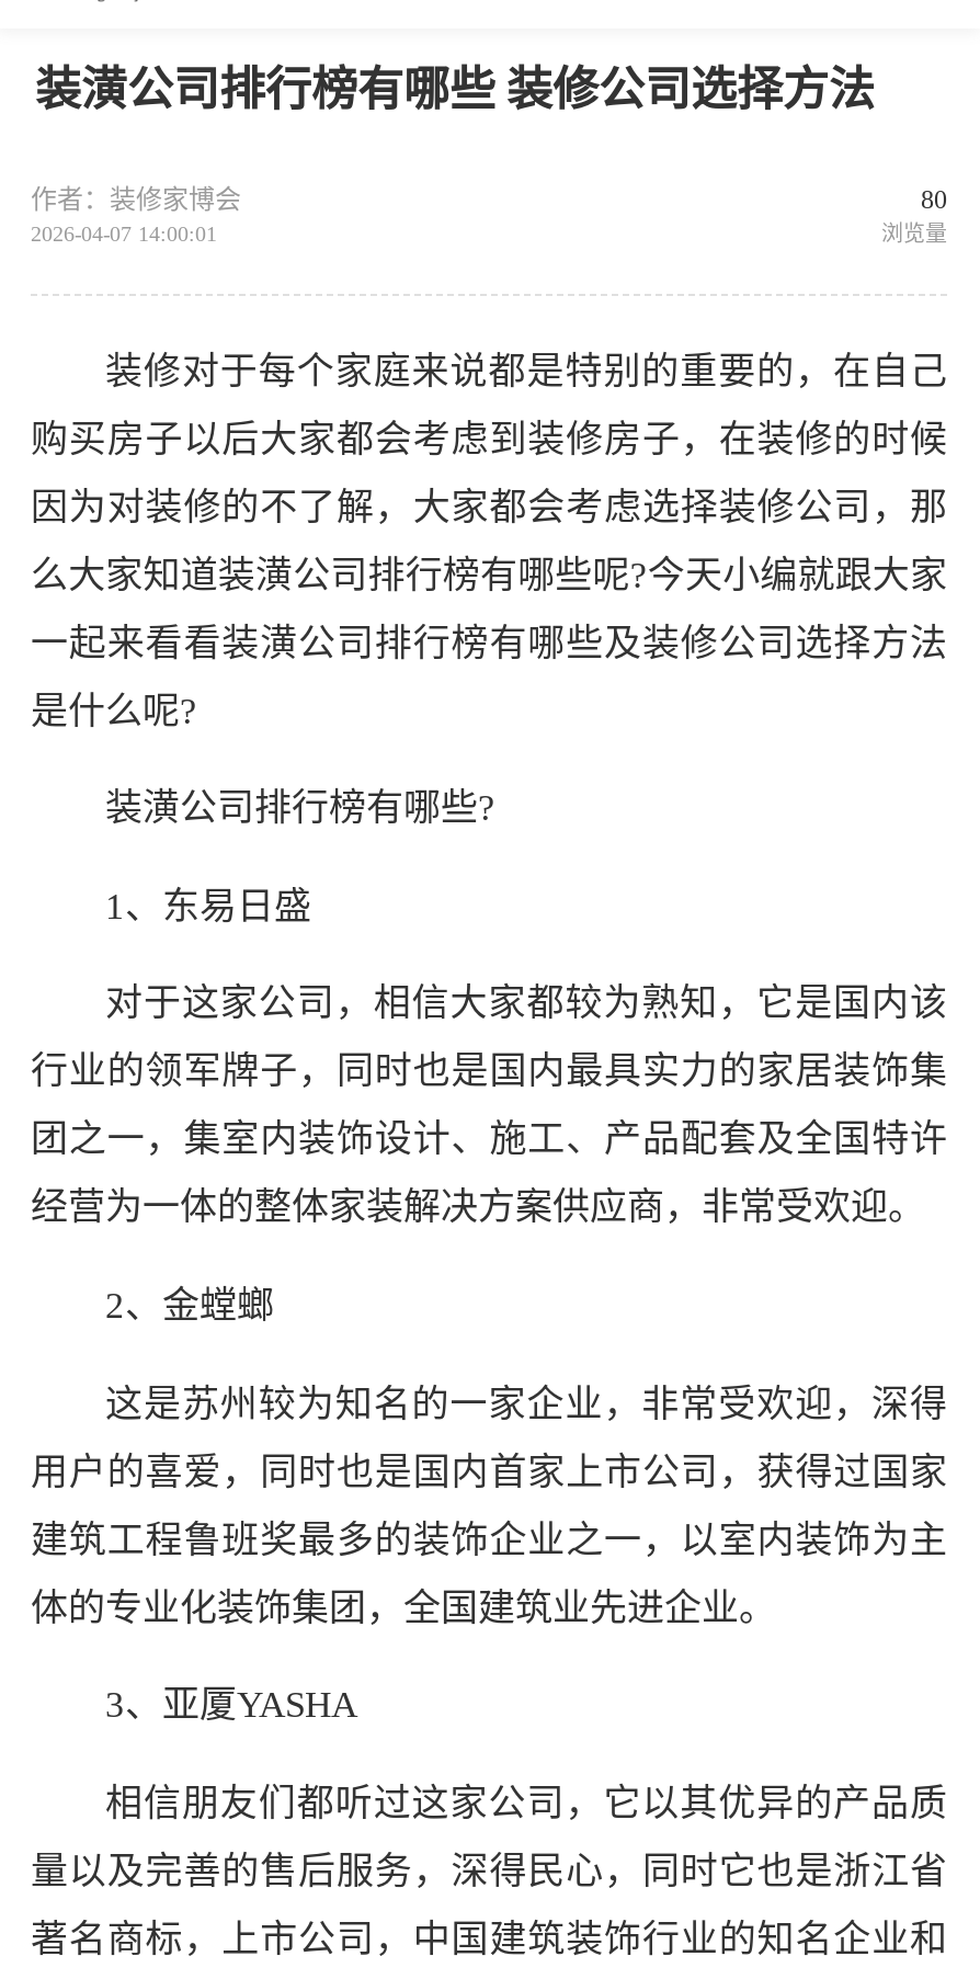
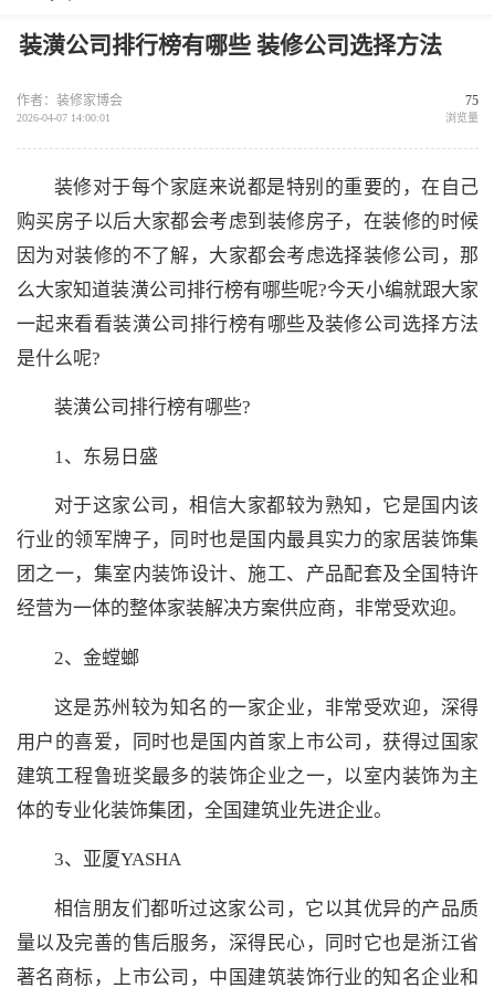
[921,184,947,215] 80 -> [465,93,479,108] 75

